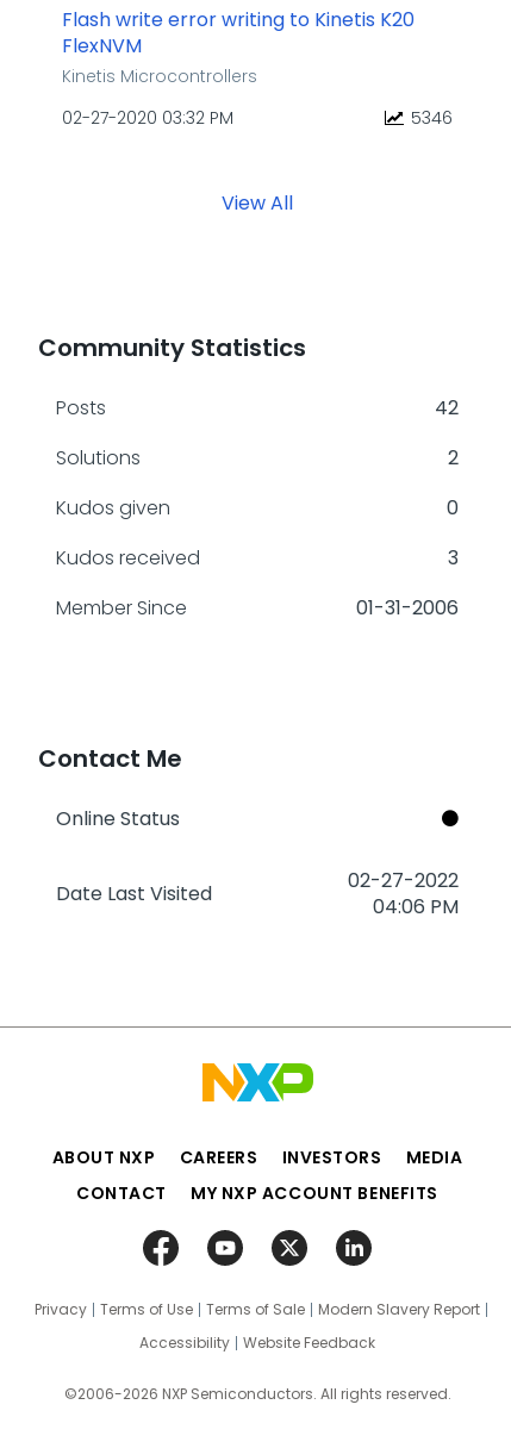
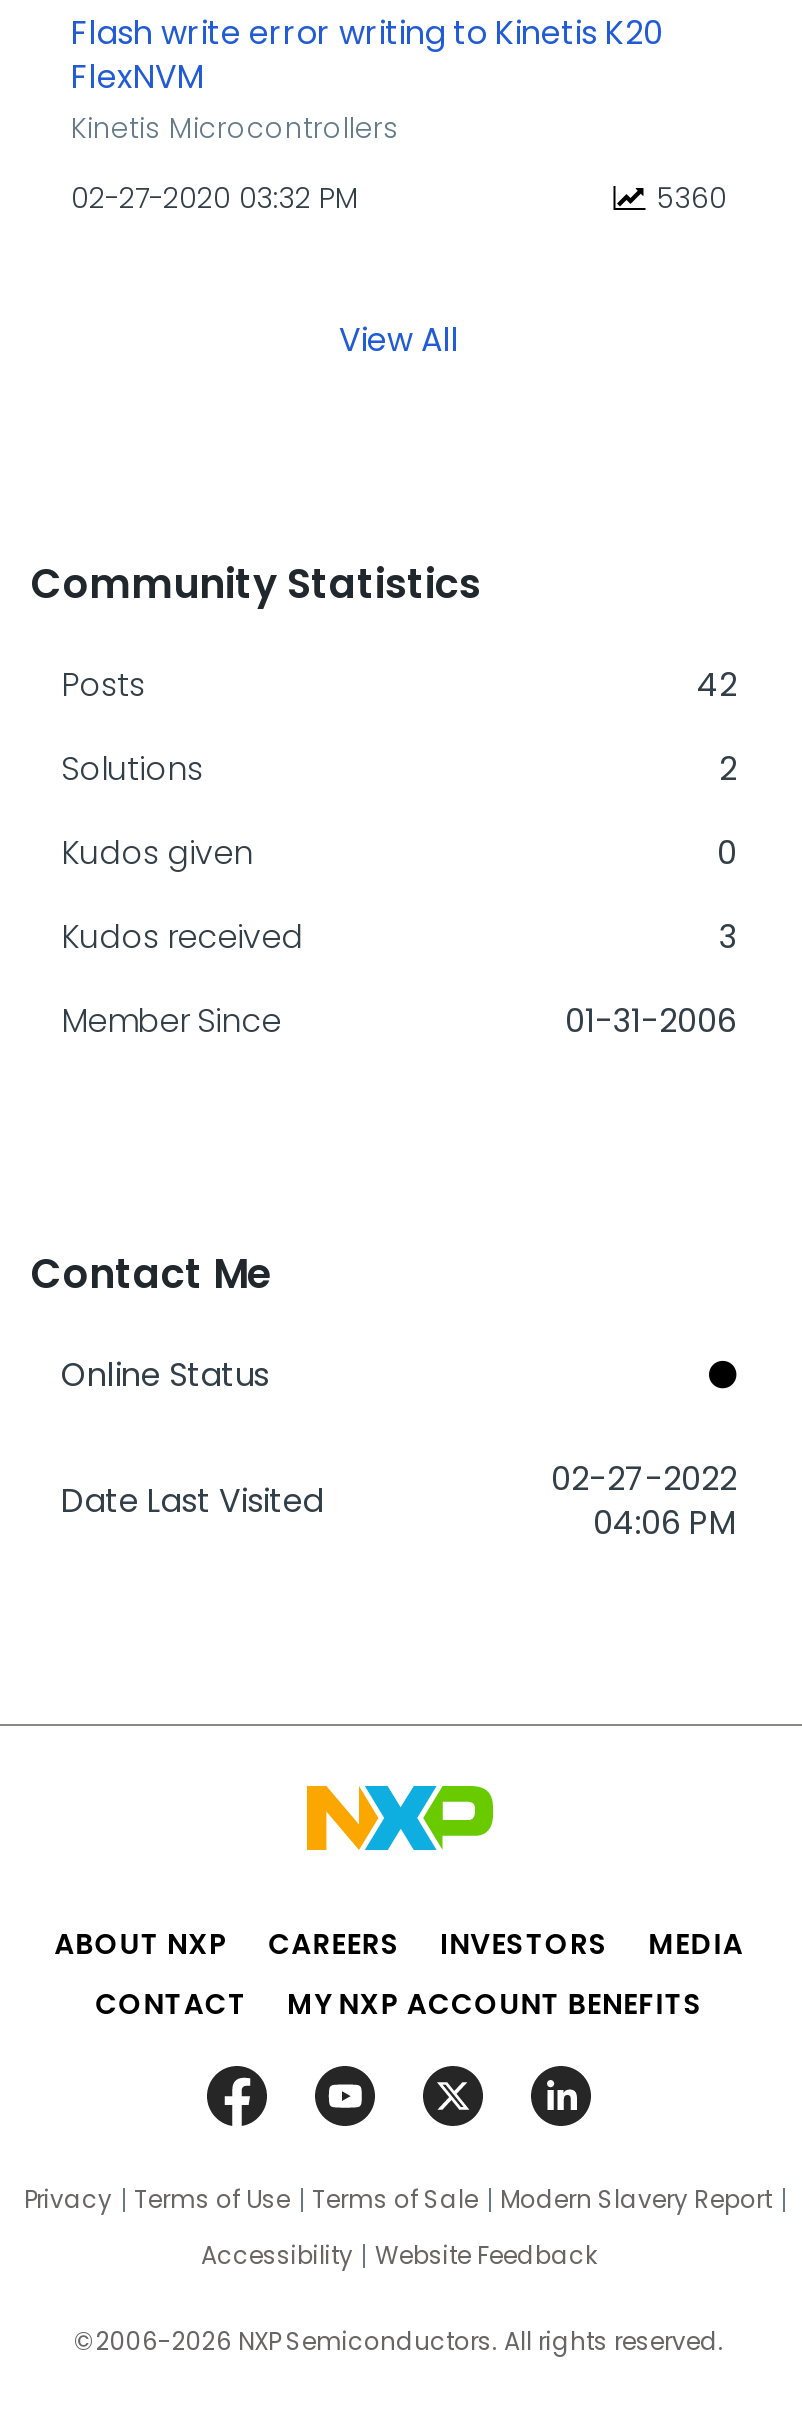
[406,106,453,130] 5346 -> [649,179,727,219] 5360

